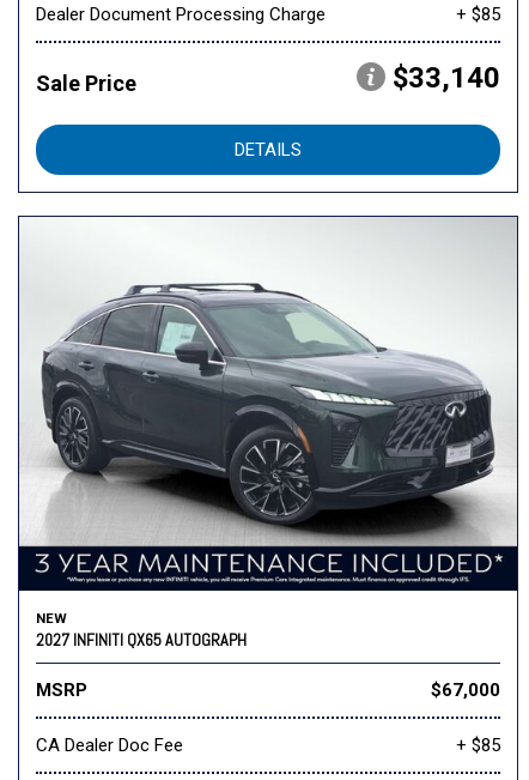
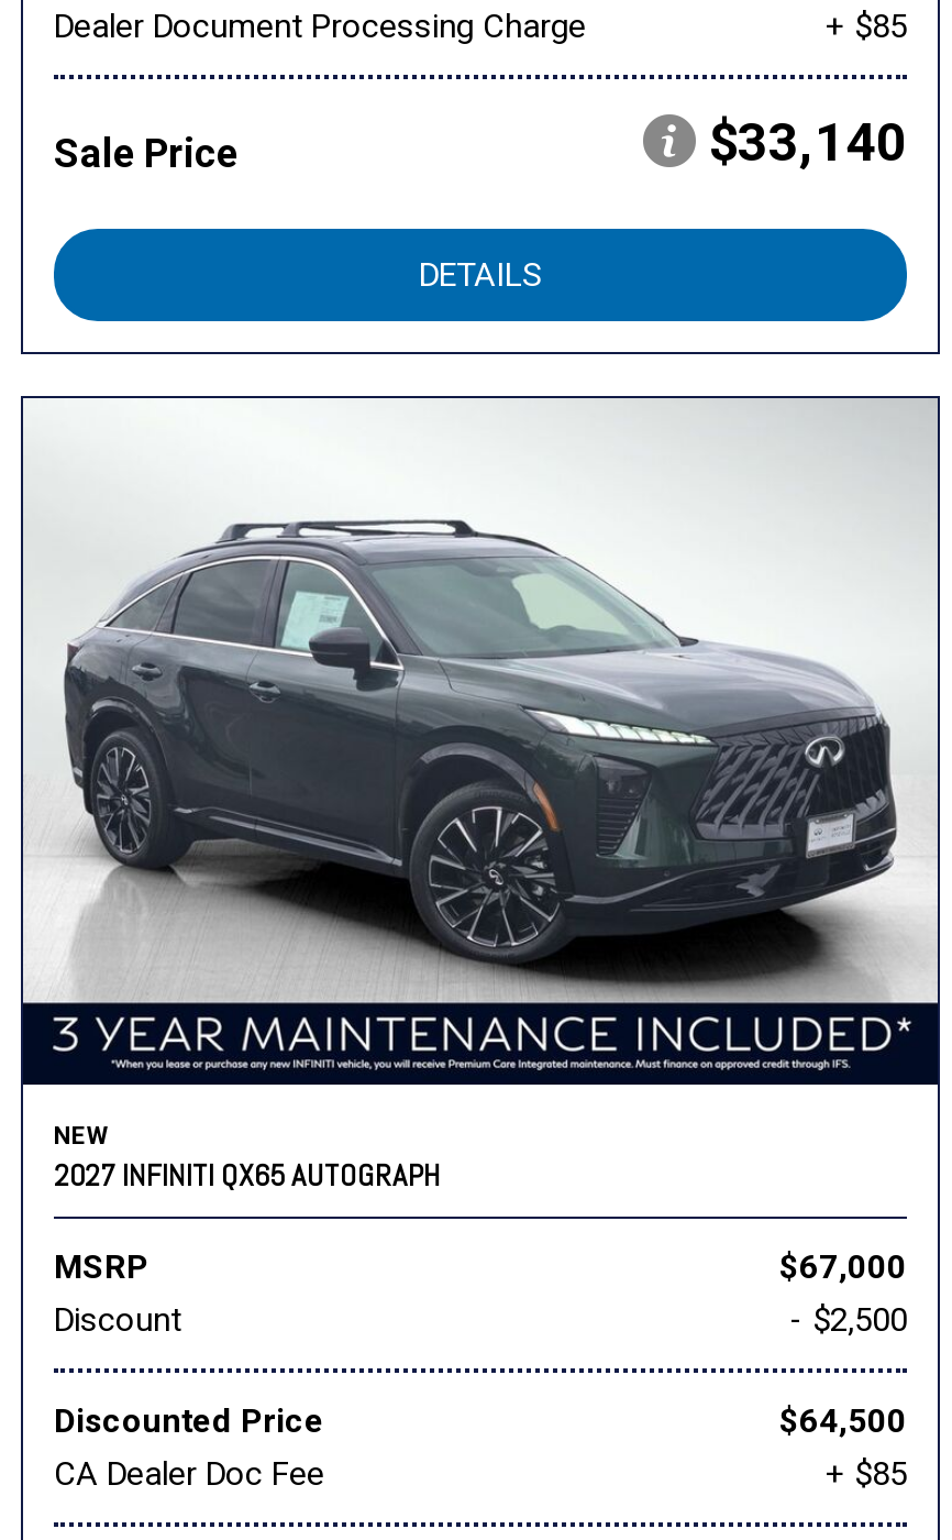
none -> [54,1301,907,1441] Discount | - $2,500 | Discounted Price | $64,500

